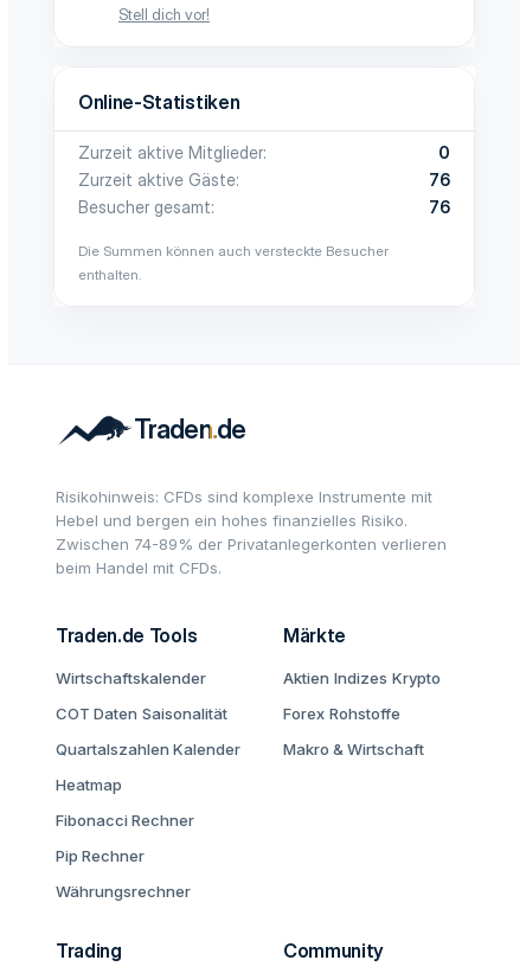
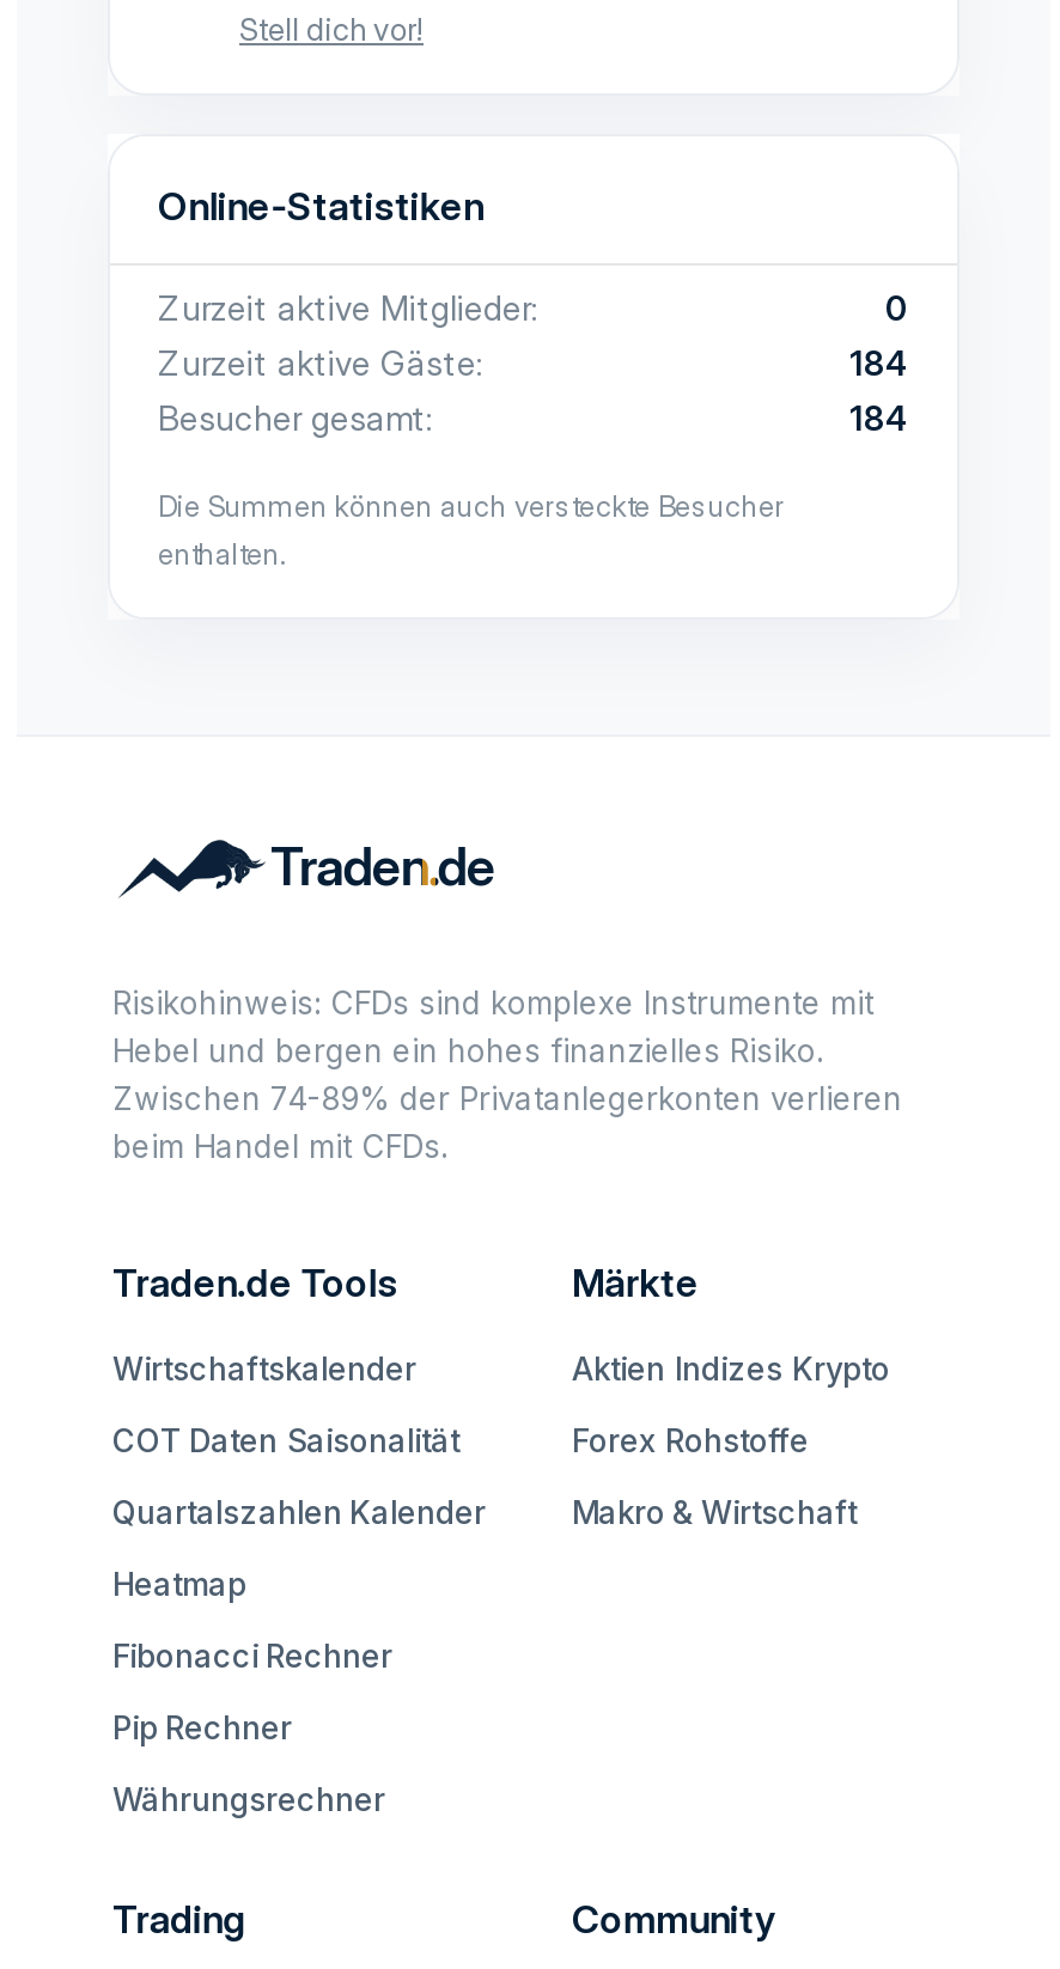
[429,169,450,190] 76 -> [849,342,909,383] 184
[429,197,450,217] 76 -> [849,397,909,438] 184

